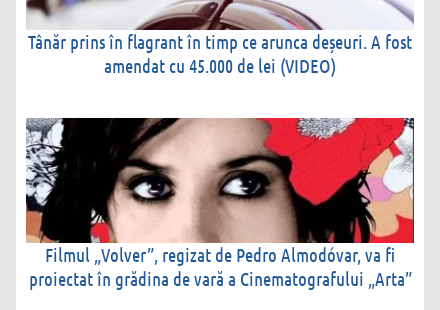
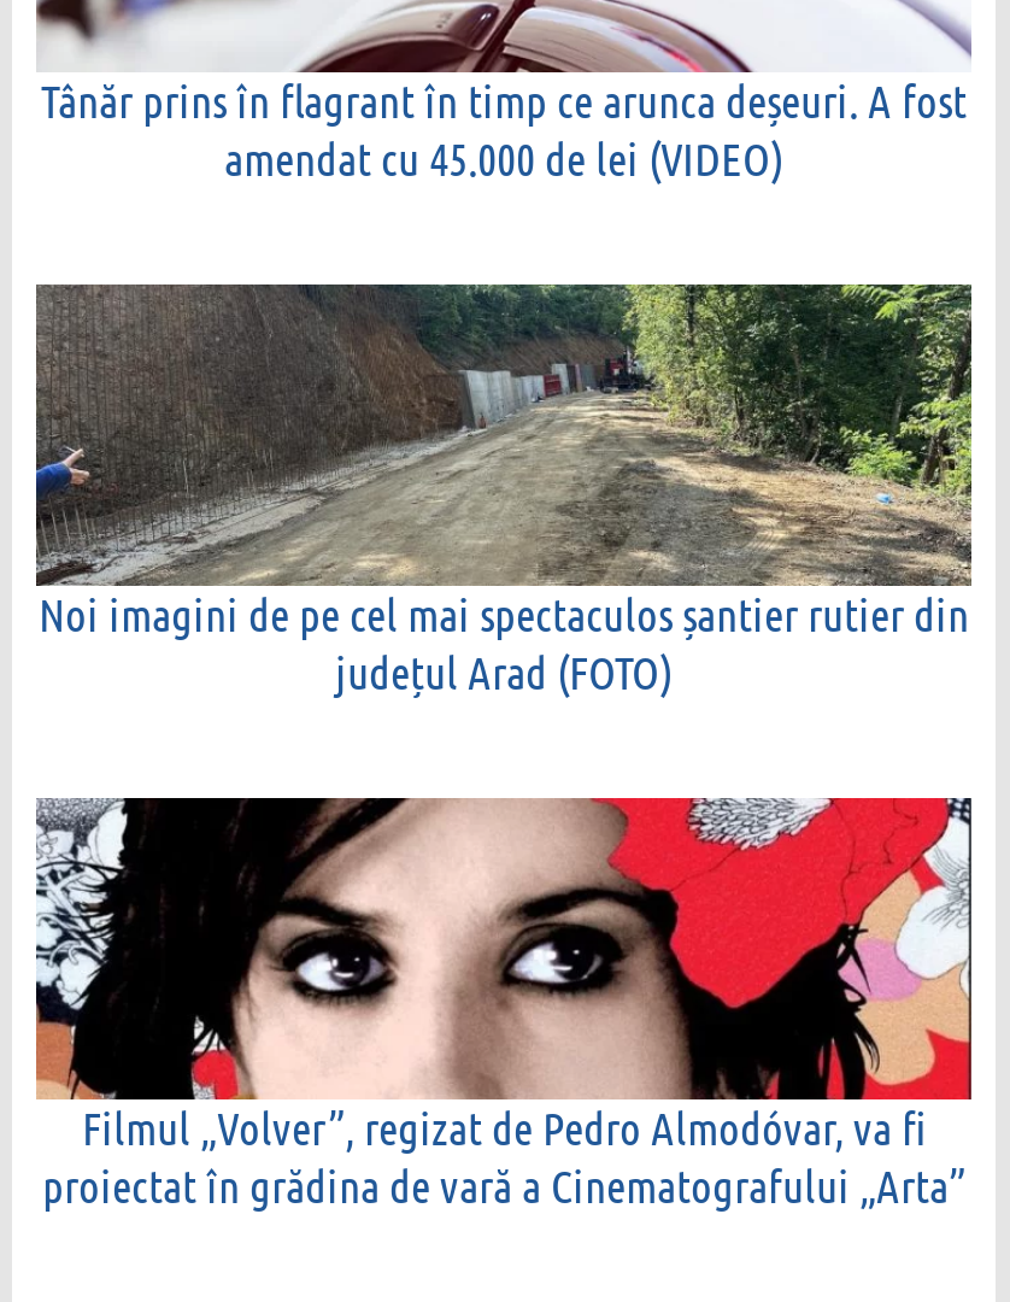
none -> [36,282,974,699] [image] | Noi imagini de pe cel mai spectaculos șantier rutier din | județul Arad (FOTO)

